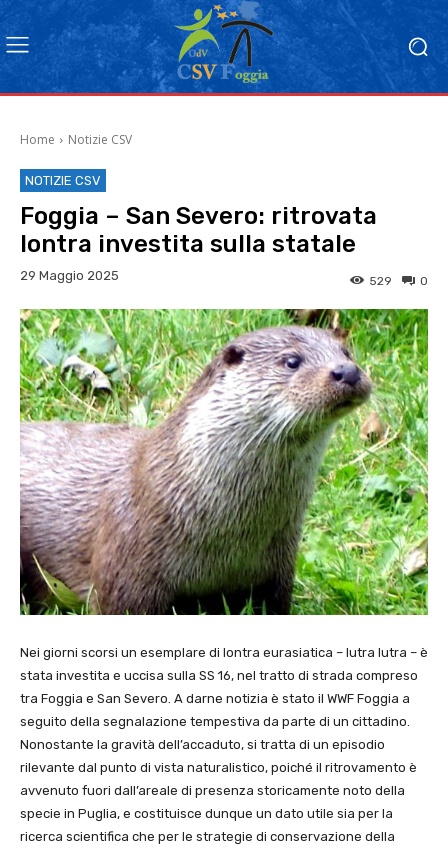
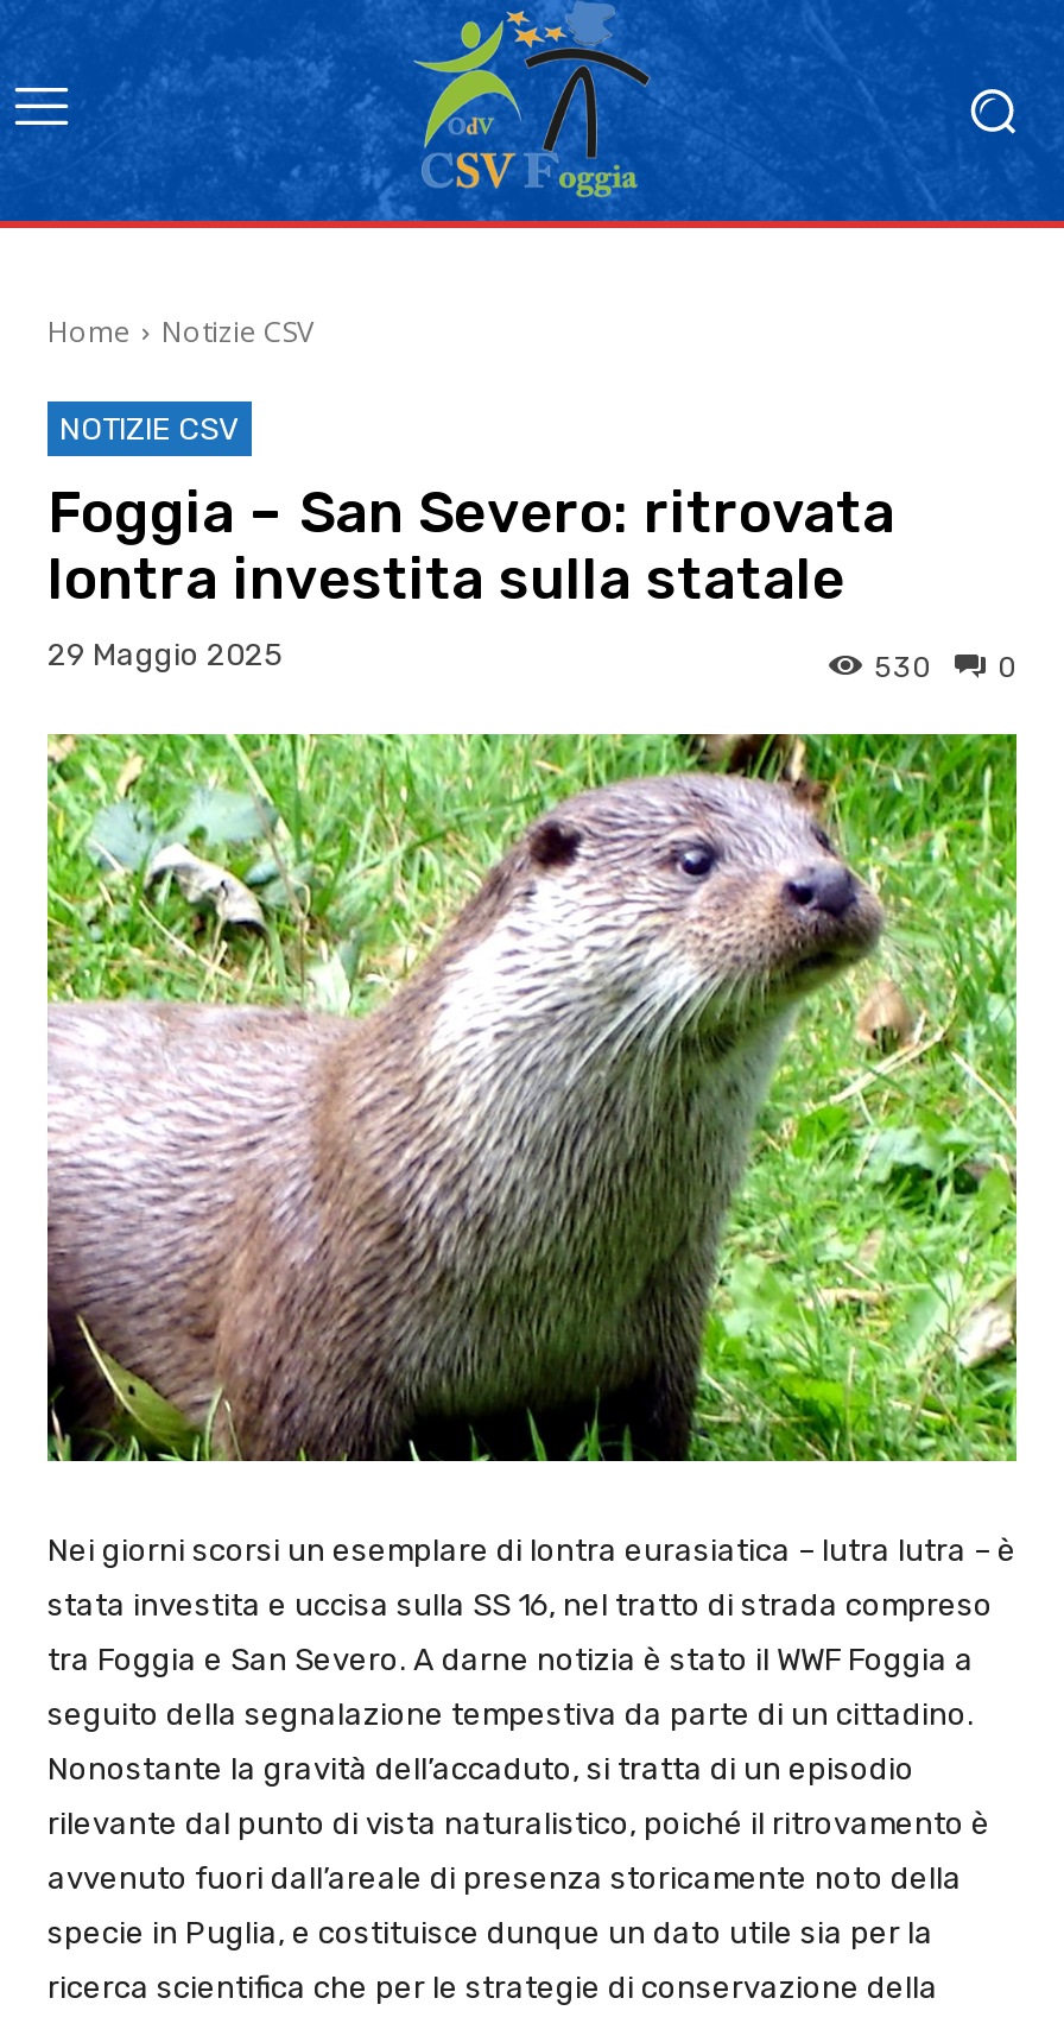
[369,274,428,288] 529 0 -> [874,651,1016,685] 530 0

